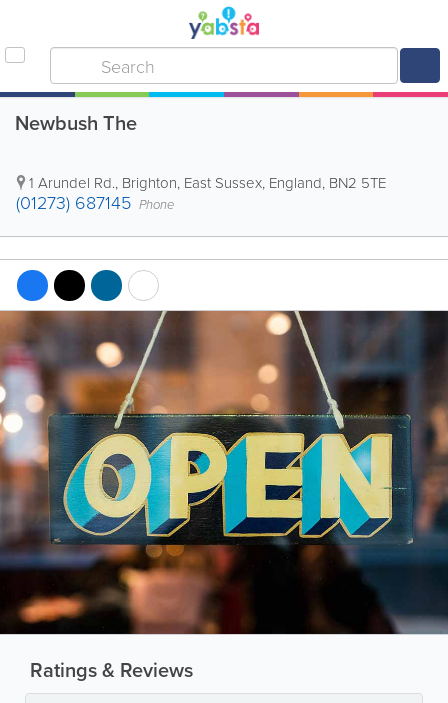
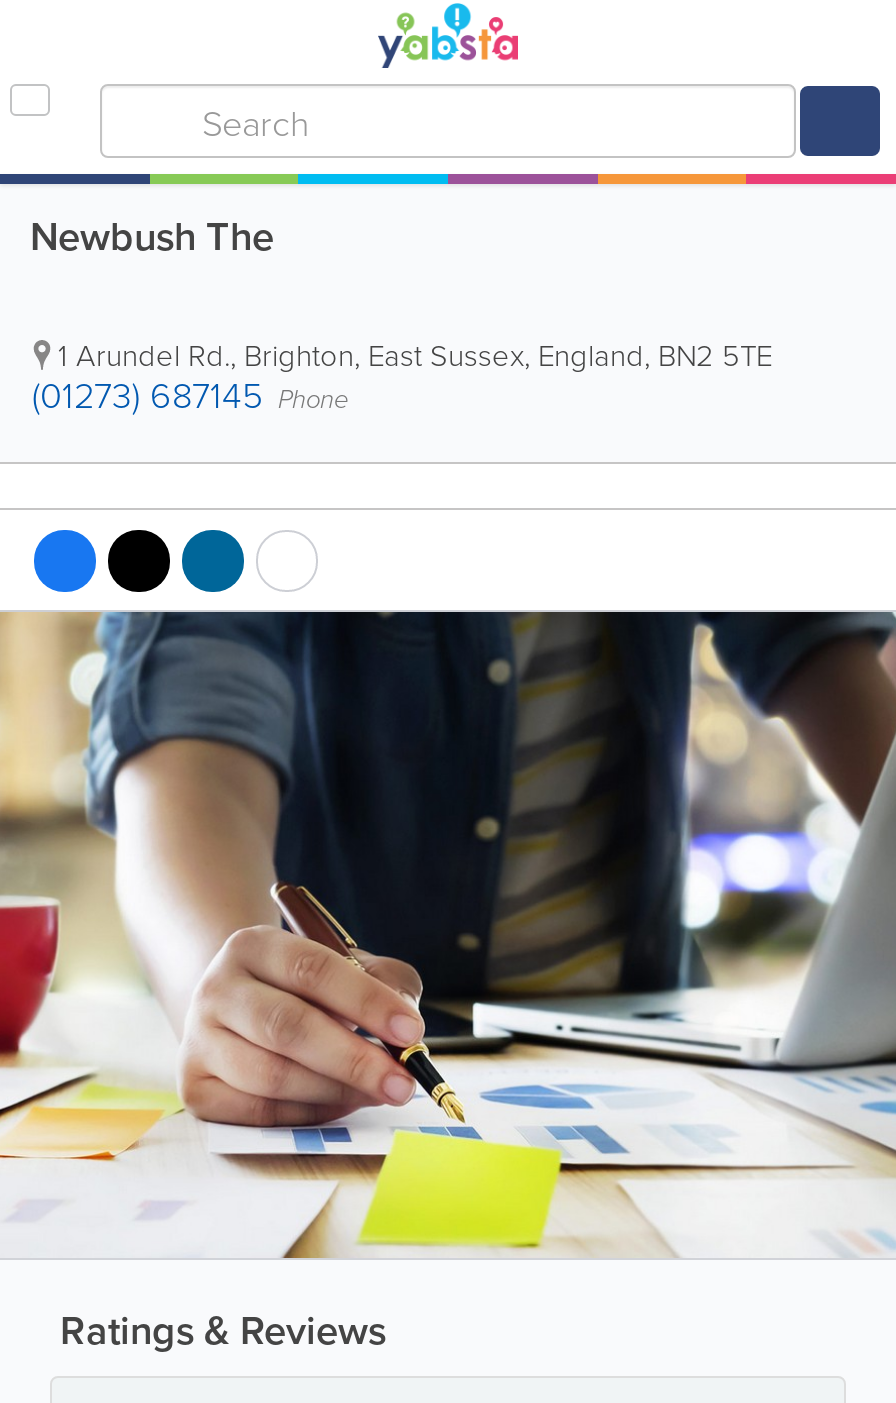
[3,310,445,635] [image] -> [6,610,890,1260] [image]

